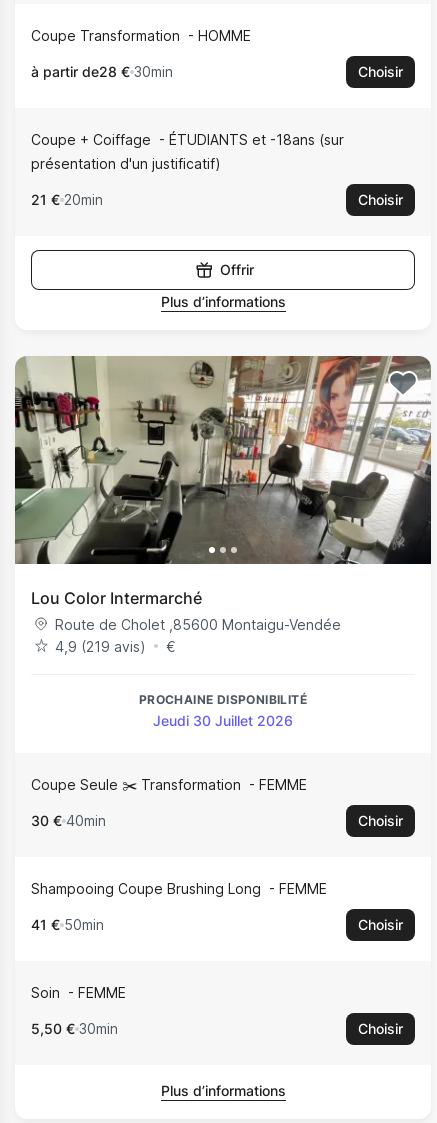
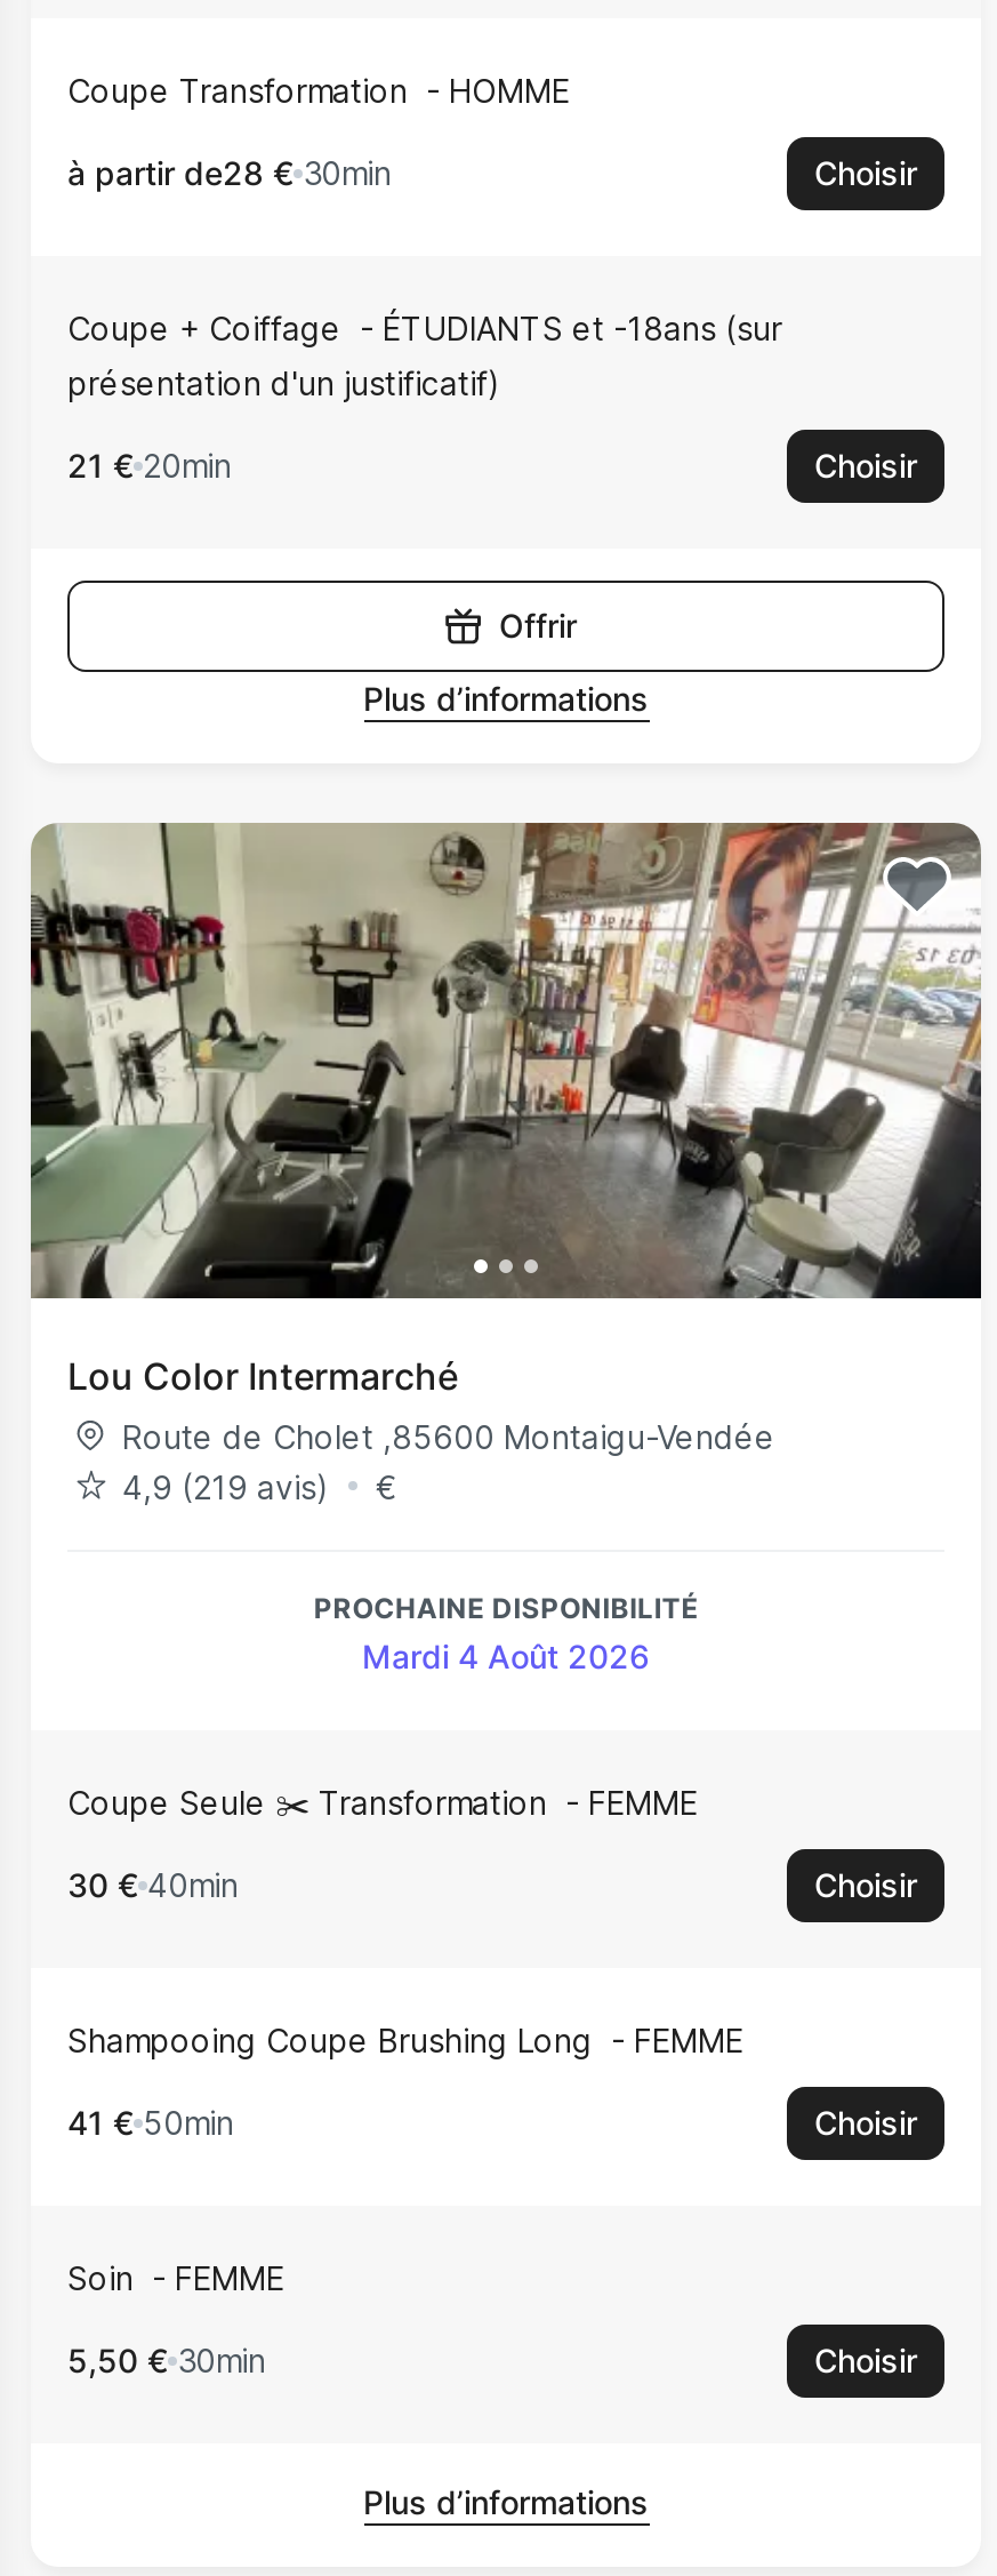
[153,712,293,729] Jeudi 30 Juillet 2026 -> [362,1637,650,1675] Mardi 4 Août 2026

